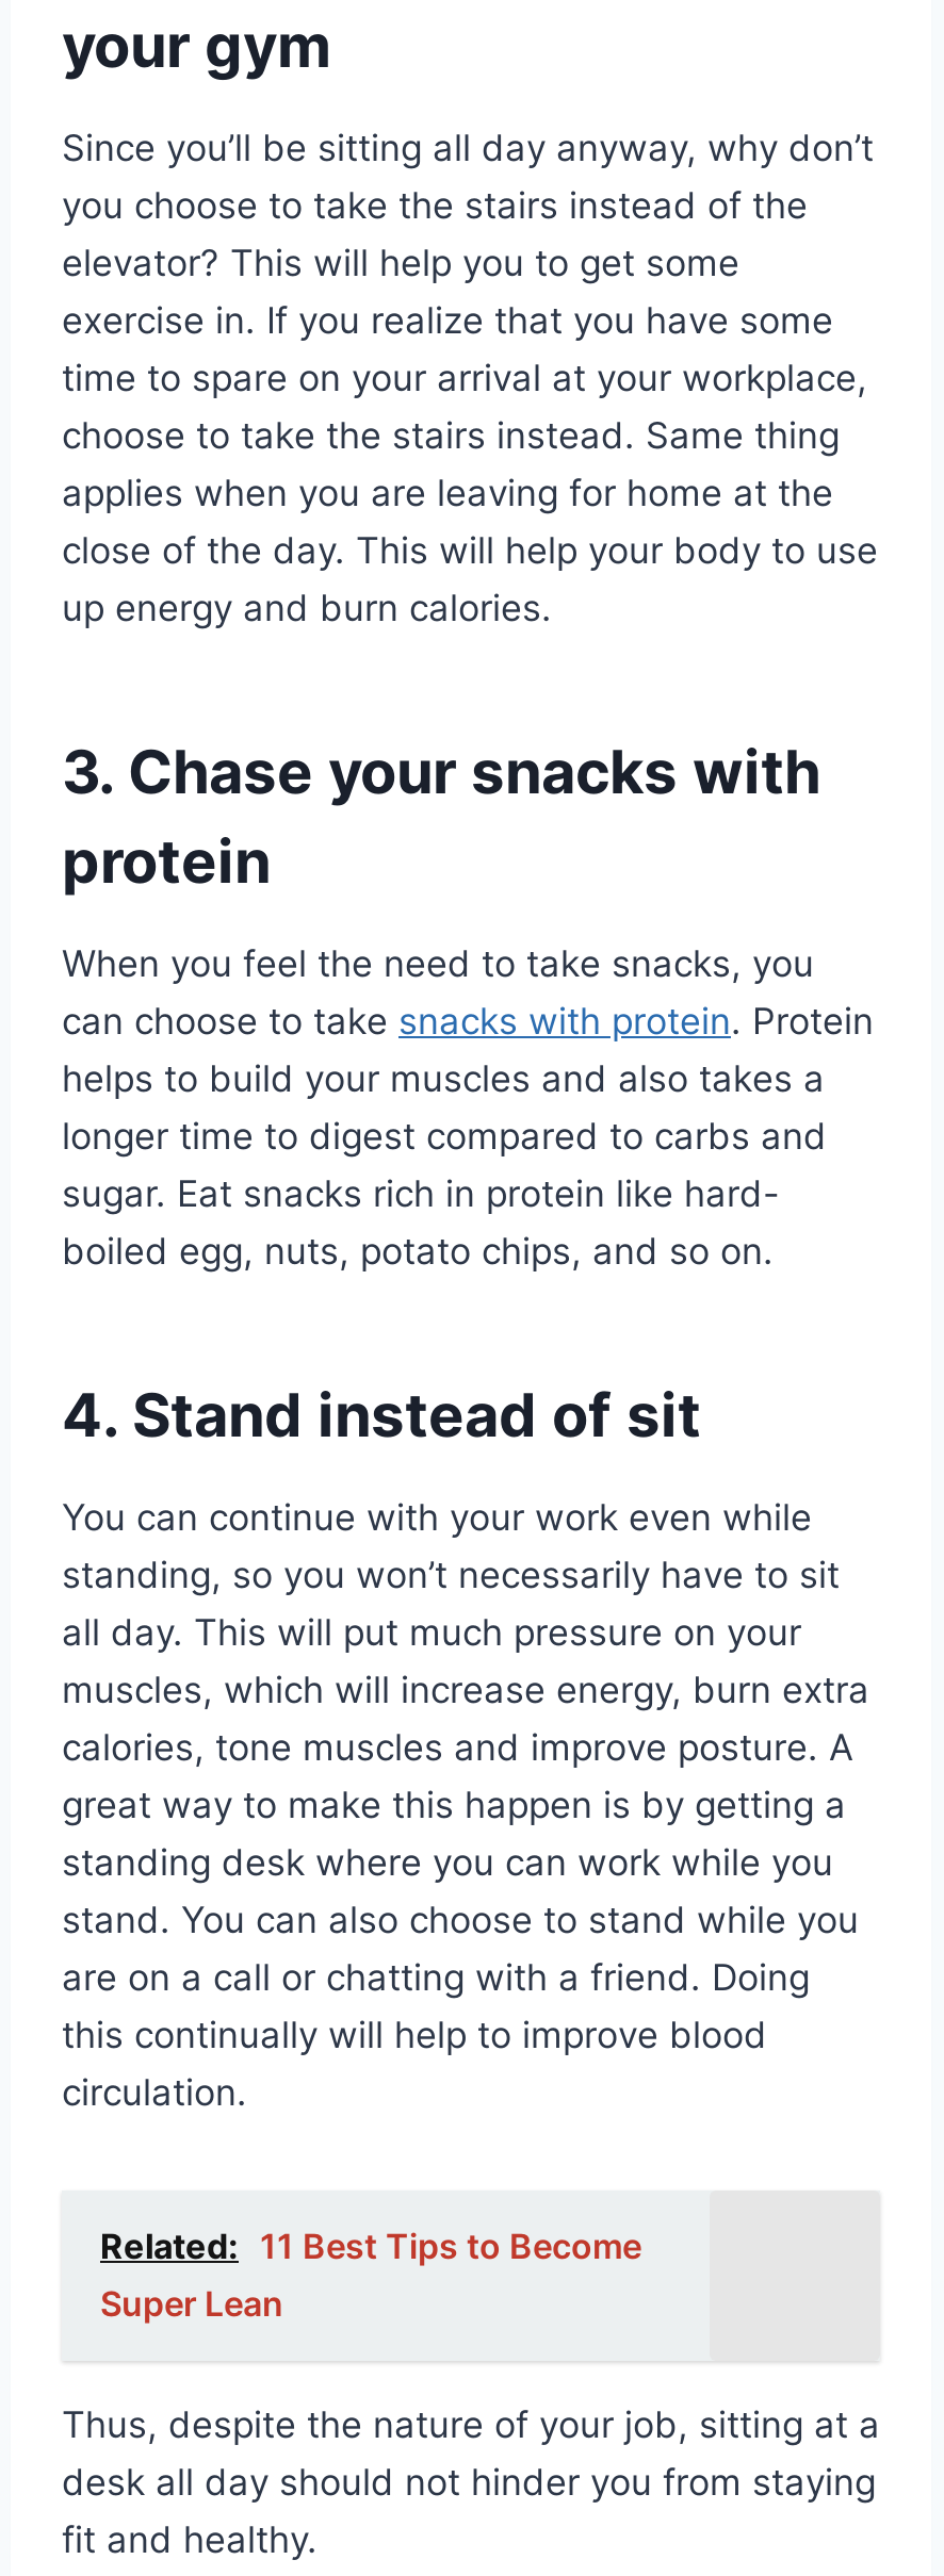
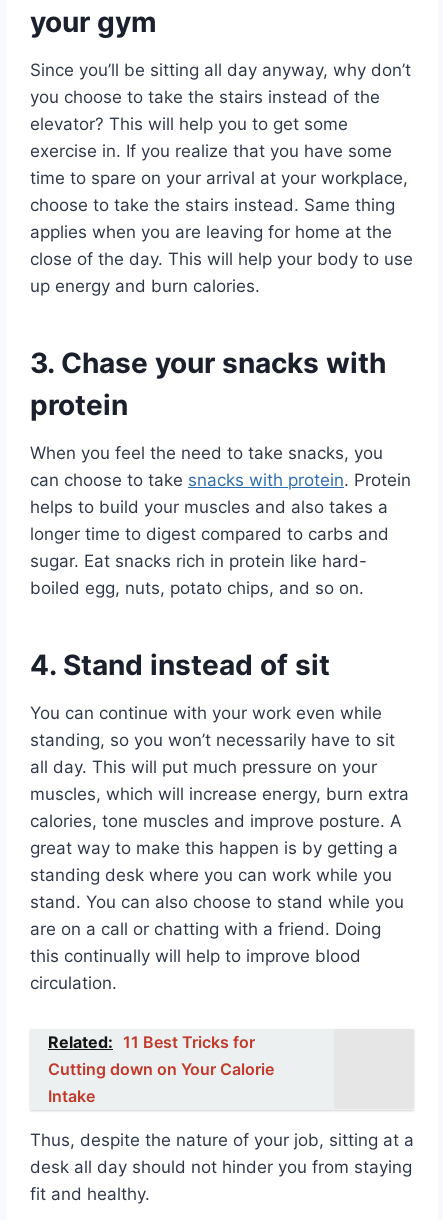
[100,2225,641,2325] Related: 11 Best Tips to Become | Super Lean -> [48,1032,274,1106] Related: 11 Best Tricks for | Cutting down on Your Calorie | Intake

